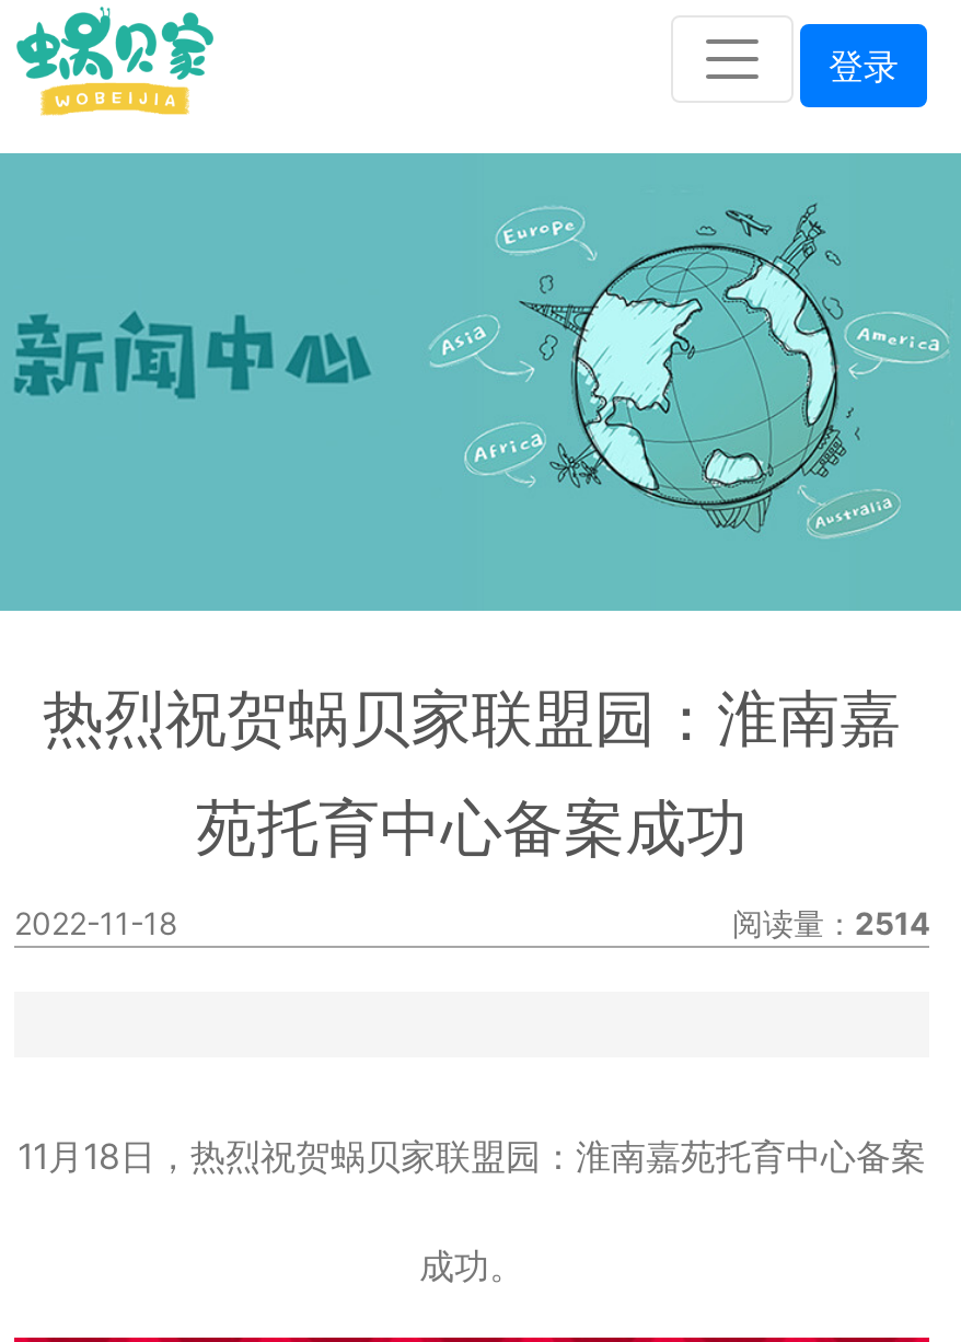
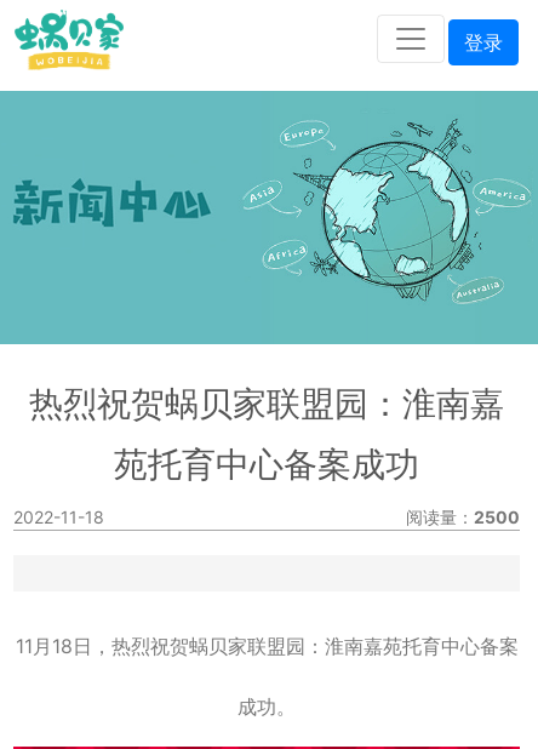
[732,904,929,942] 阅读量：2514 -> [406,507,520,527] 阅读量：2500

